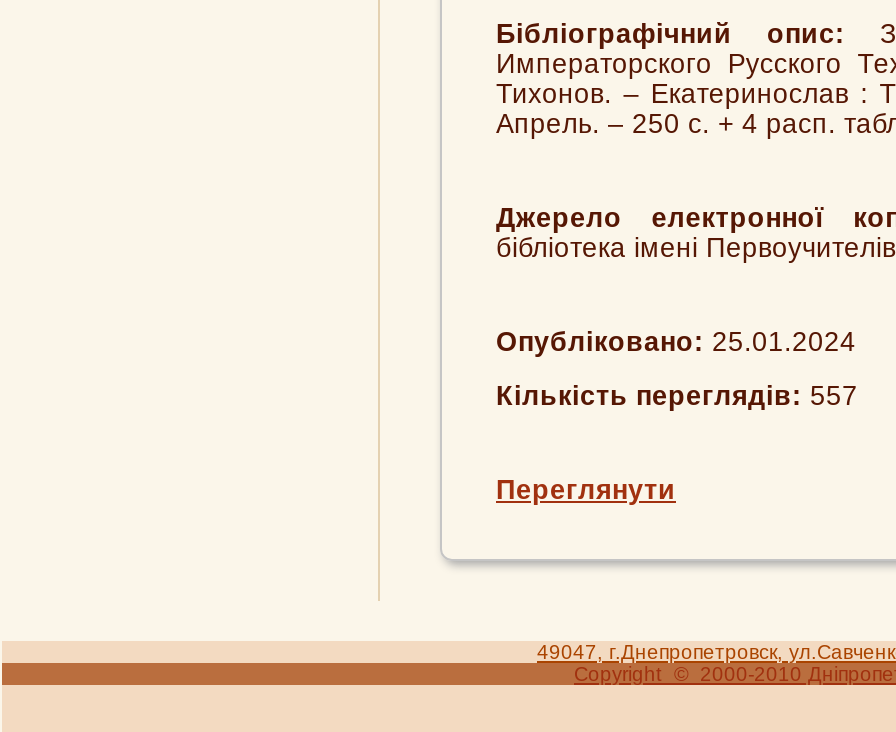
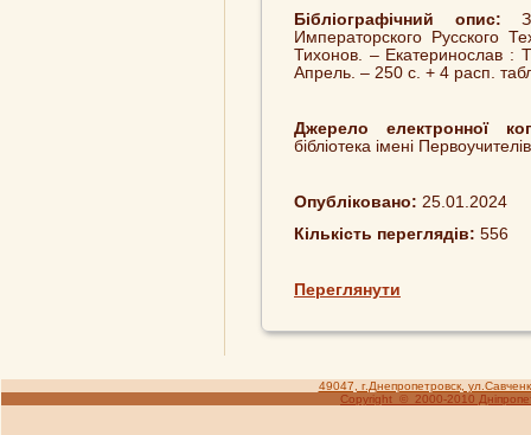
[496,381,858,411] Кількість переглядів: 557 -> [294,225,508,243] Кількість переглядів: 556

